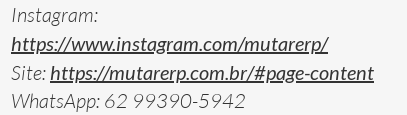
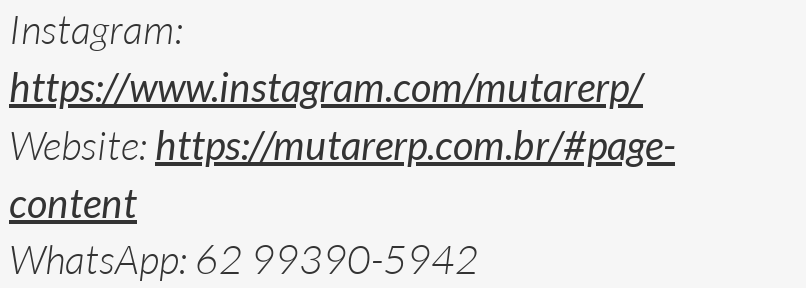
[11,60,374,85] Site: https://mutarerp.com.br/#page-content -> [9,120,675,226] Website: https://mutarerp.com.br/#page- | content

